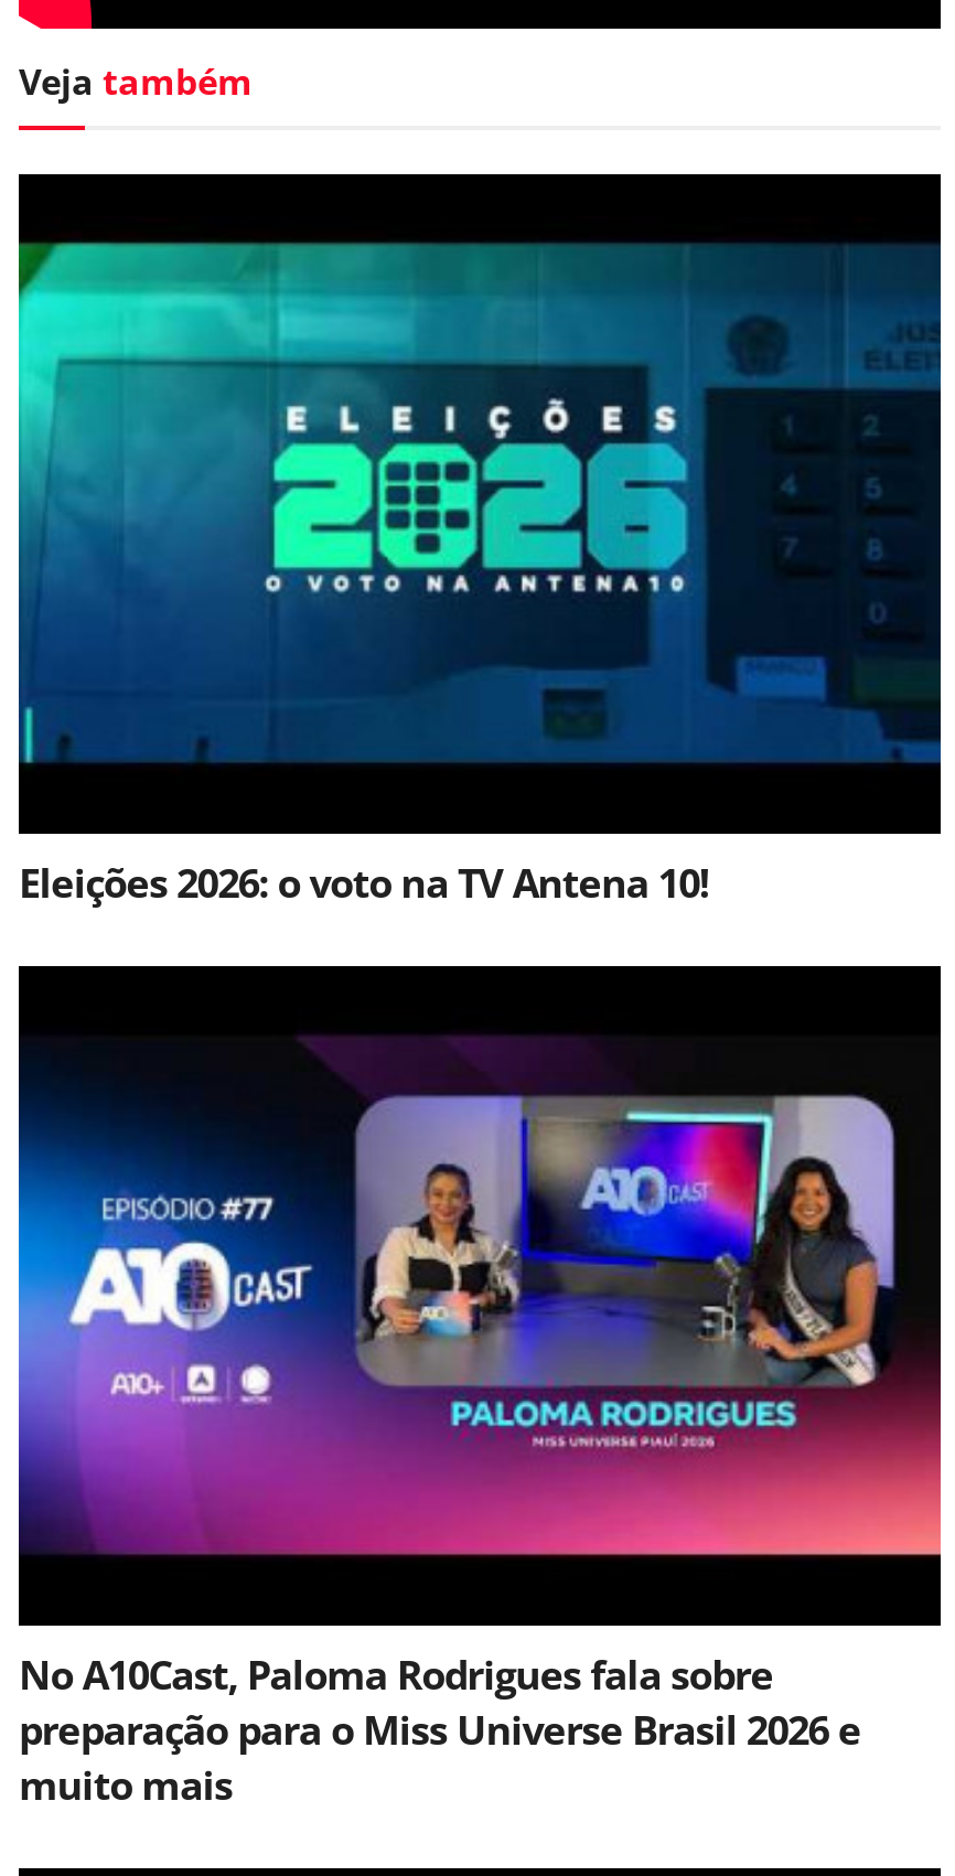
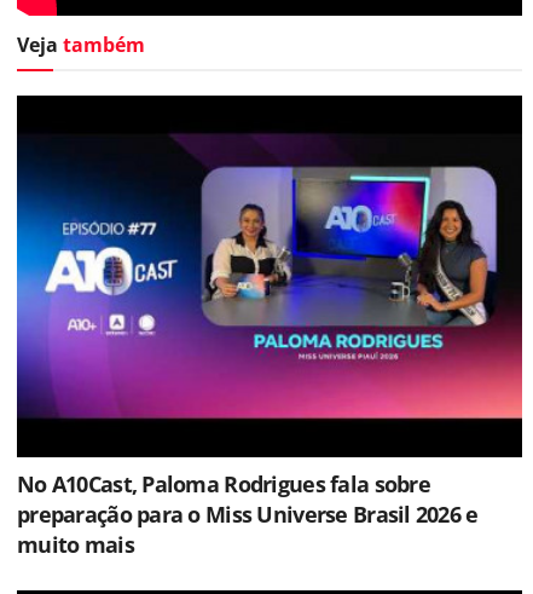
[17,240,943,765] [image] -> none
[19,856,708,909] Eleições 2026: o voto na TV Antena 10! -> none

